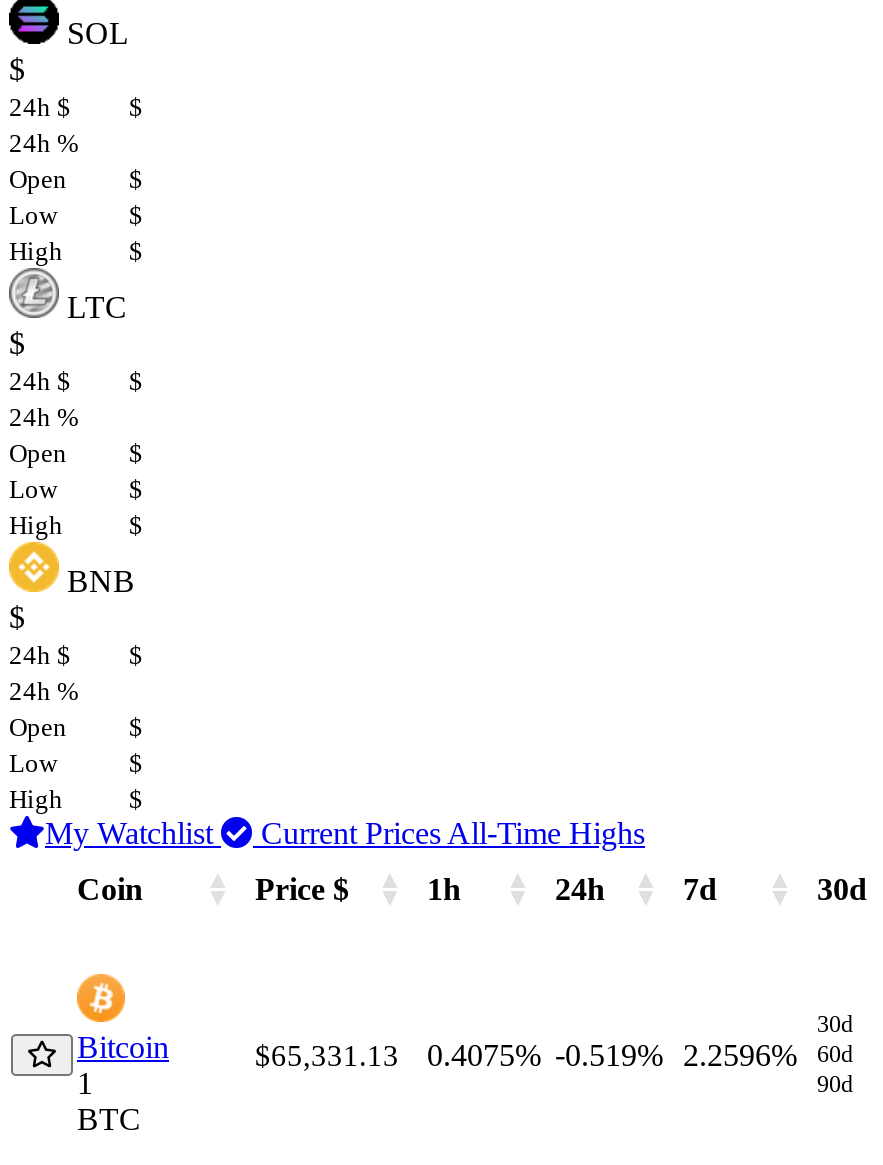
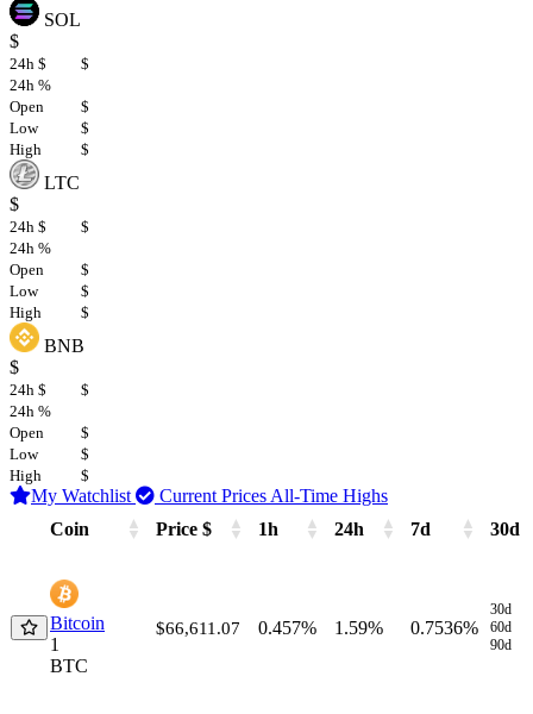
[255,1038,797,1072] $65,331.13 | 0.4075% -0.519% 2.2596% -> [156,617,478,638] $66,611.07 | 0.457% | 1.59% | 0.7536%

